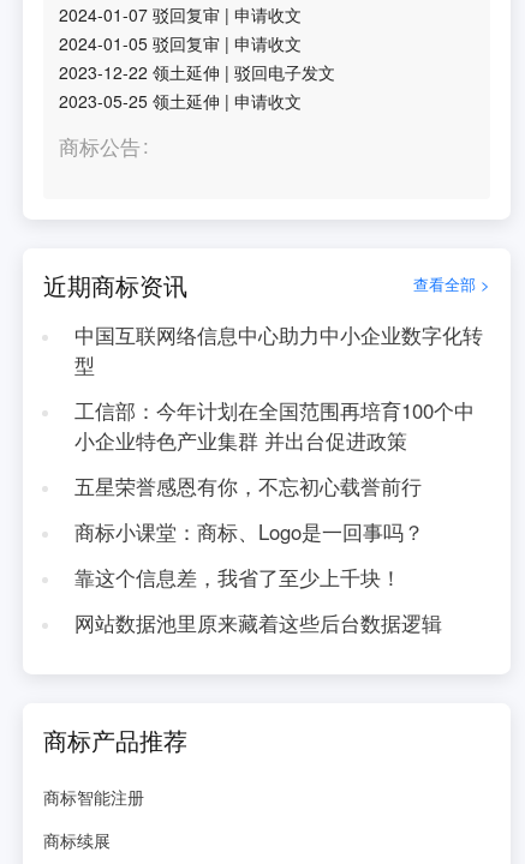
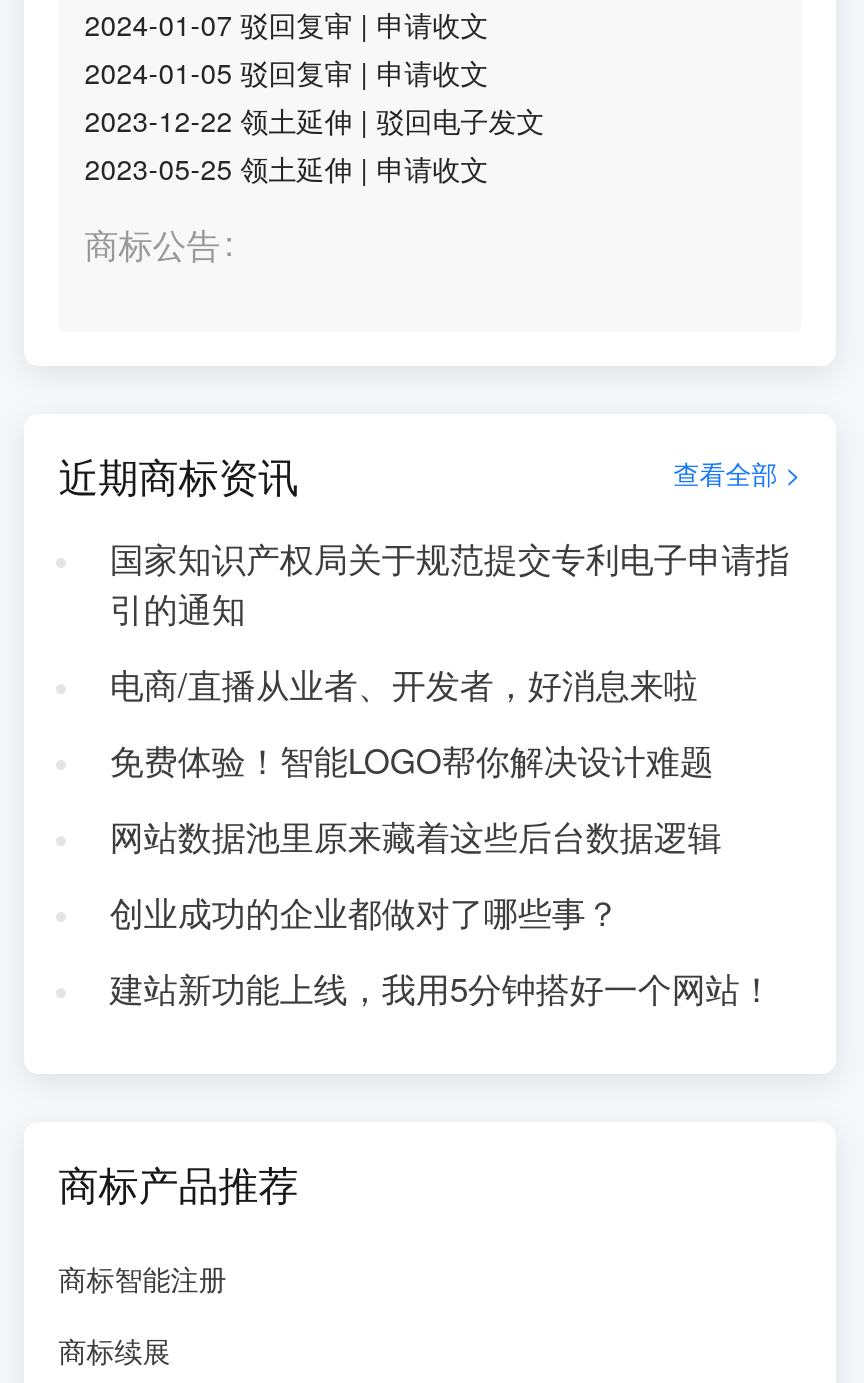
[74,320,483,591] 中国互联网络信息中心助力中小企业数字化转 | 型 | 工信部：今年计划在全国范围再培育100个中 | 小企业特色产业集群 并出台促进政策 | 五星荣誉感恩有你，不忘初心载誉前行 | 商标小课堂：商标、Logo是一回事吗？ | 靠这个信息差，我省了至少上千块！ -> [110,534,790,784] 国家知识产权局关于规范提交专利电子申请指 | 引的通知 | 电商/直播从业者、开发者，好消息来啦 | 免费体验！智能LOGO帮你解决设计难题
moved [74,608,442,637] -> [110,812,722,860]: 网站数据池里原来藏着这些后台数据逻辑
none -> [110,888,774,1012] 创业成功的企业都做对了哪些事？ | 建站新功能上线，我用5分钟搭好一个网站！

